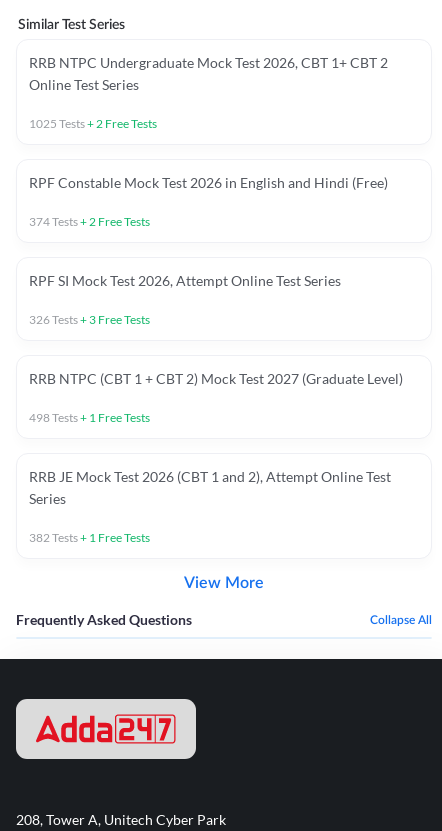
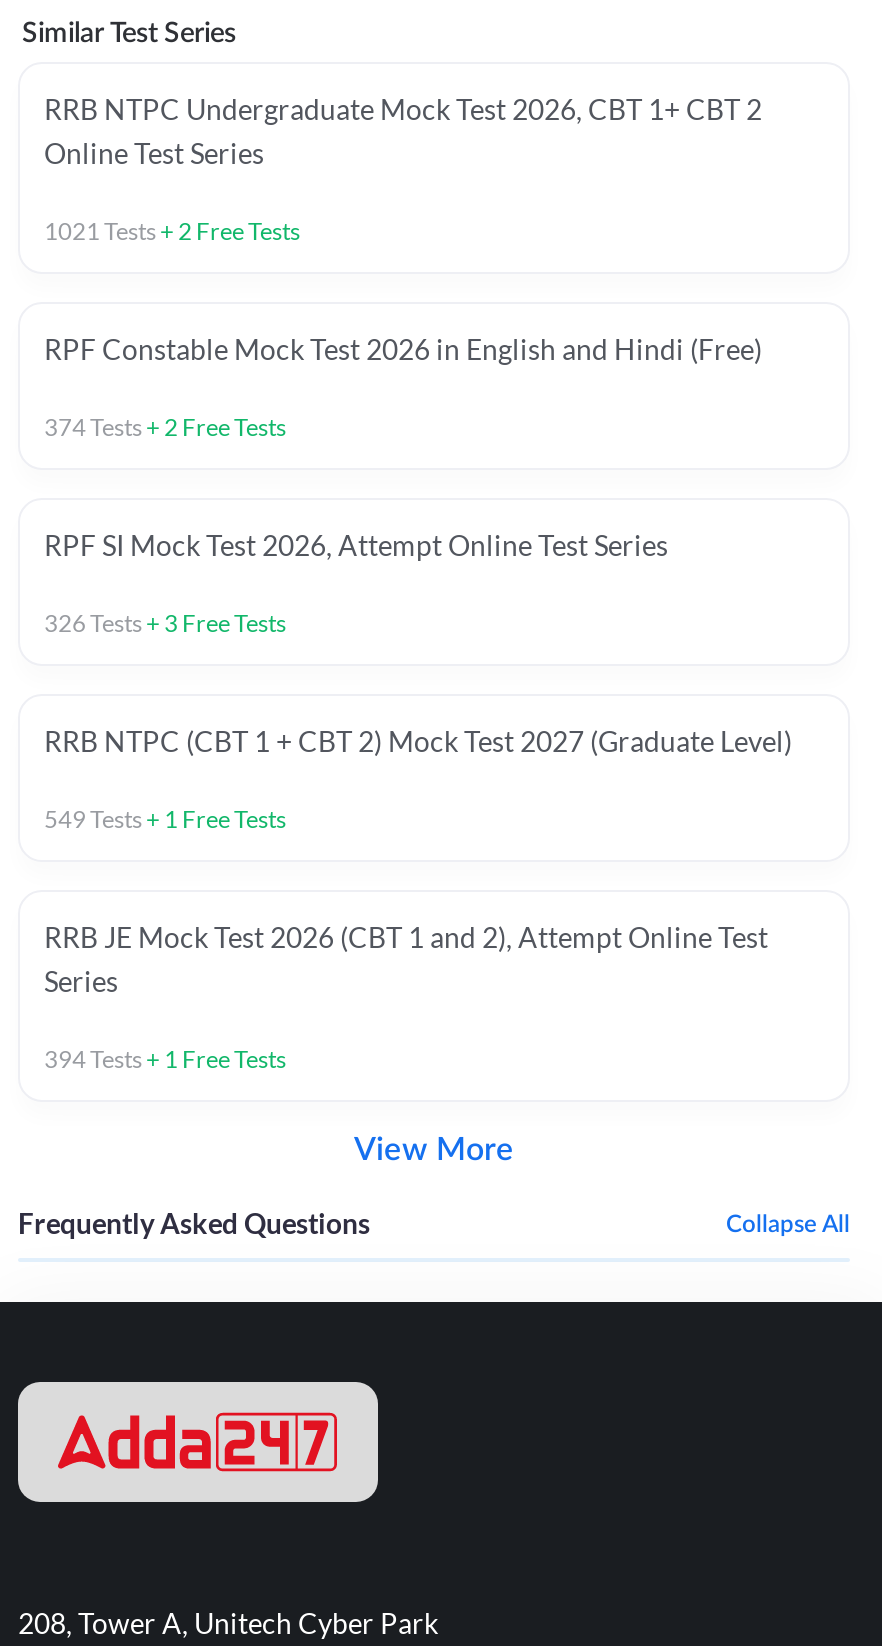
[29,116,157,131] 1025Tests + 2 Free Tests -> [44,216,300,246] 1021Tests + 2 Free Tests
[29,410,150,425] 498Tests + 1 Free Tests -> [44,804,286,834] 549Tests + 1 Free Tests
[29,530,150,545] 382Tests + 1 Free Tests -> [44,1044,286,1074] 394Tests + 1 Free Tests

